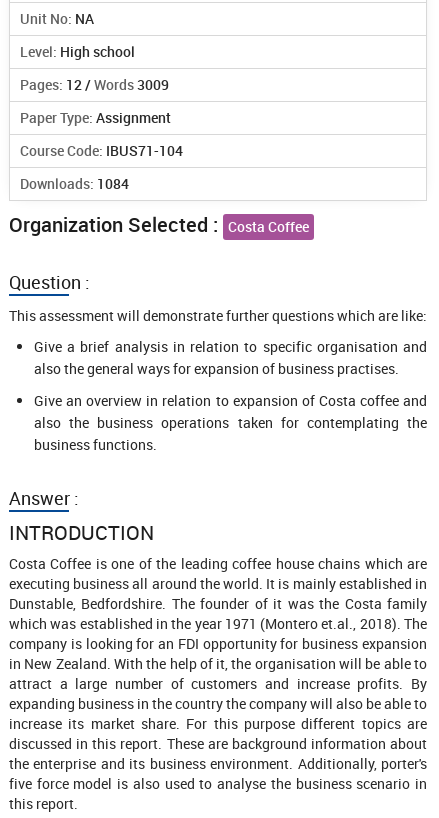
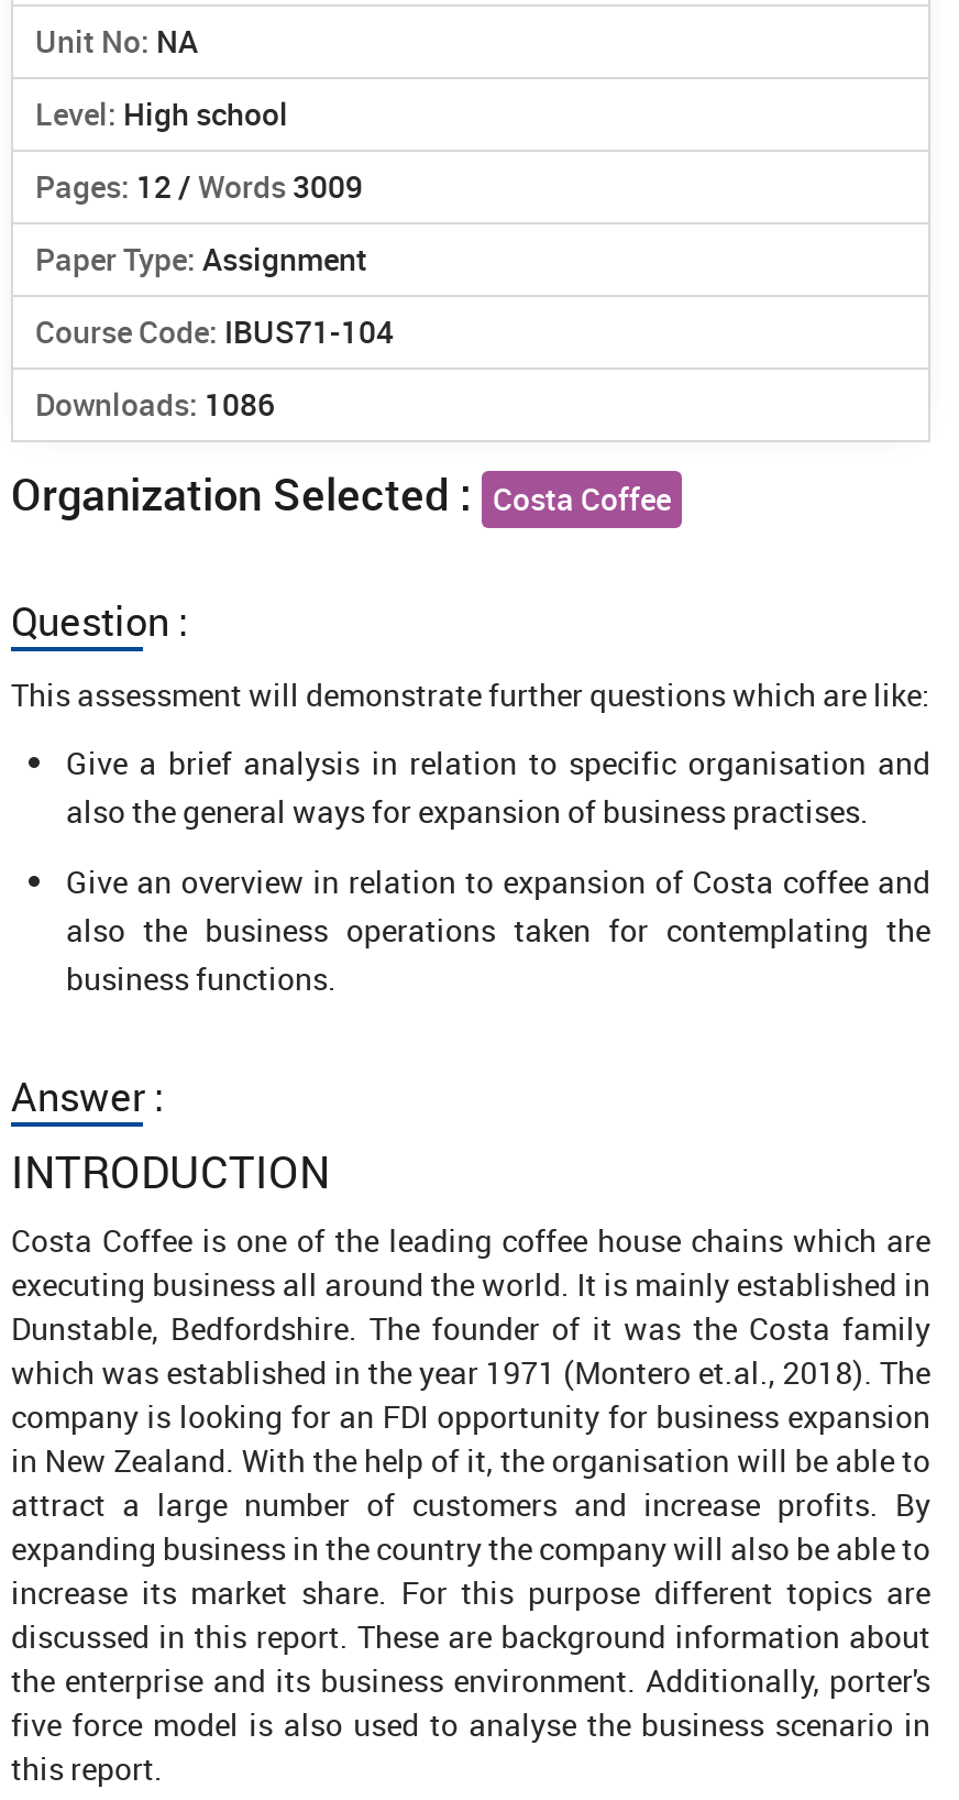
[20,174,129,193] Downloads: 1084 -> [35,383,275,425] Downloads: 1086

